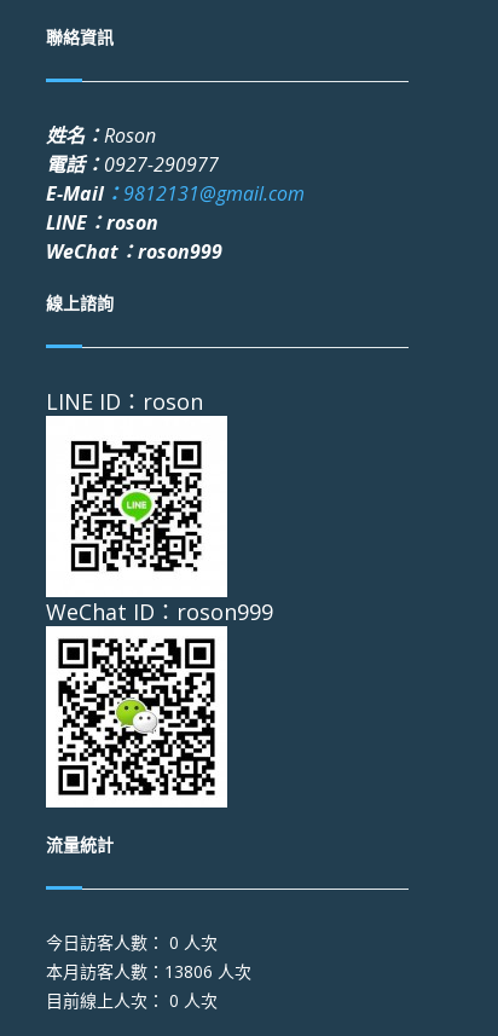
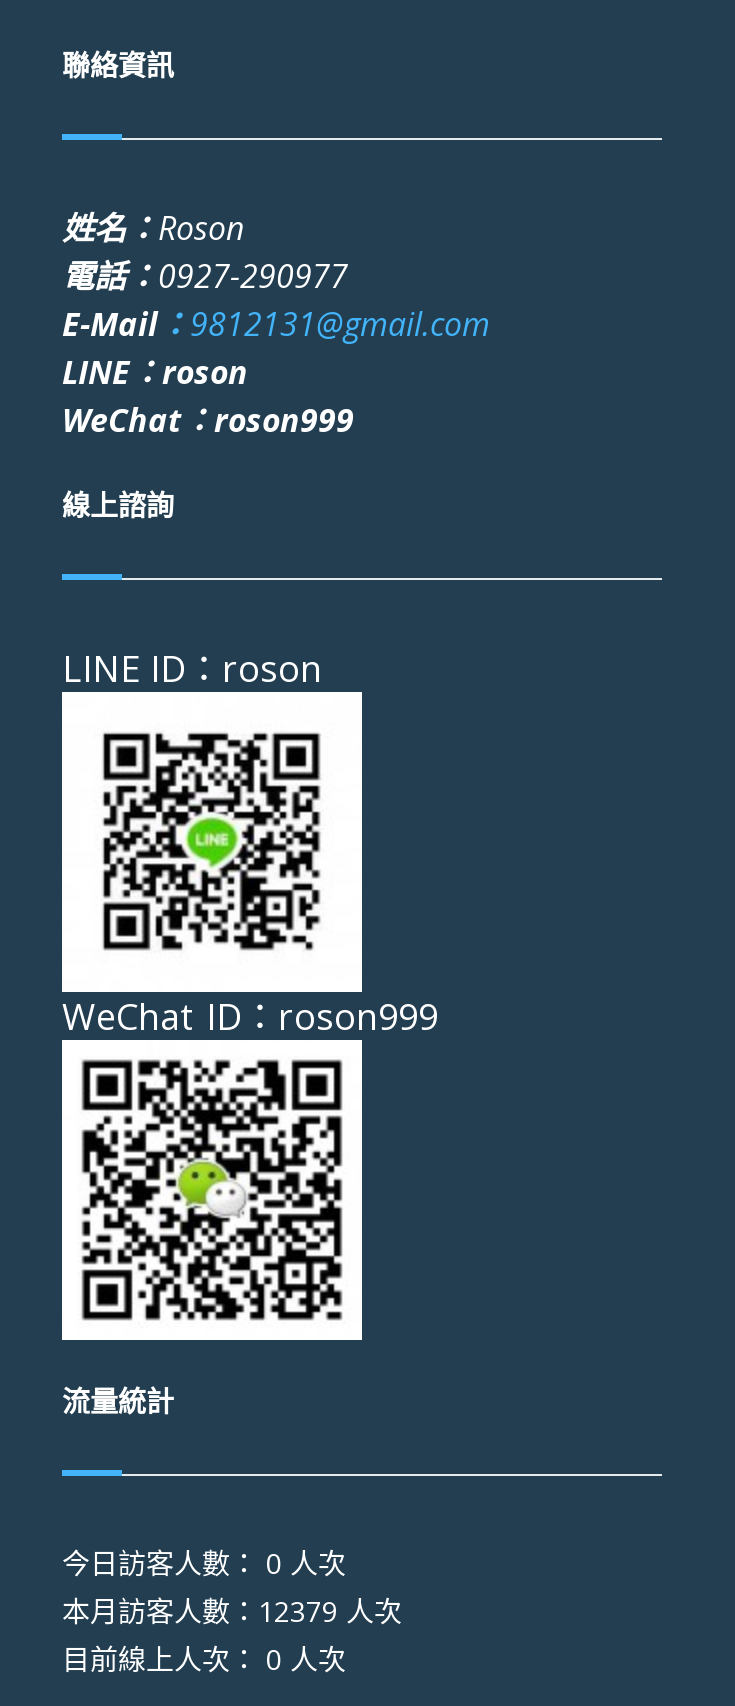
[46,960,251,983] 本月訪客人數：13806 人次 -> [62,1593,402,1631] 本月訪客人數：12379 人次

